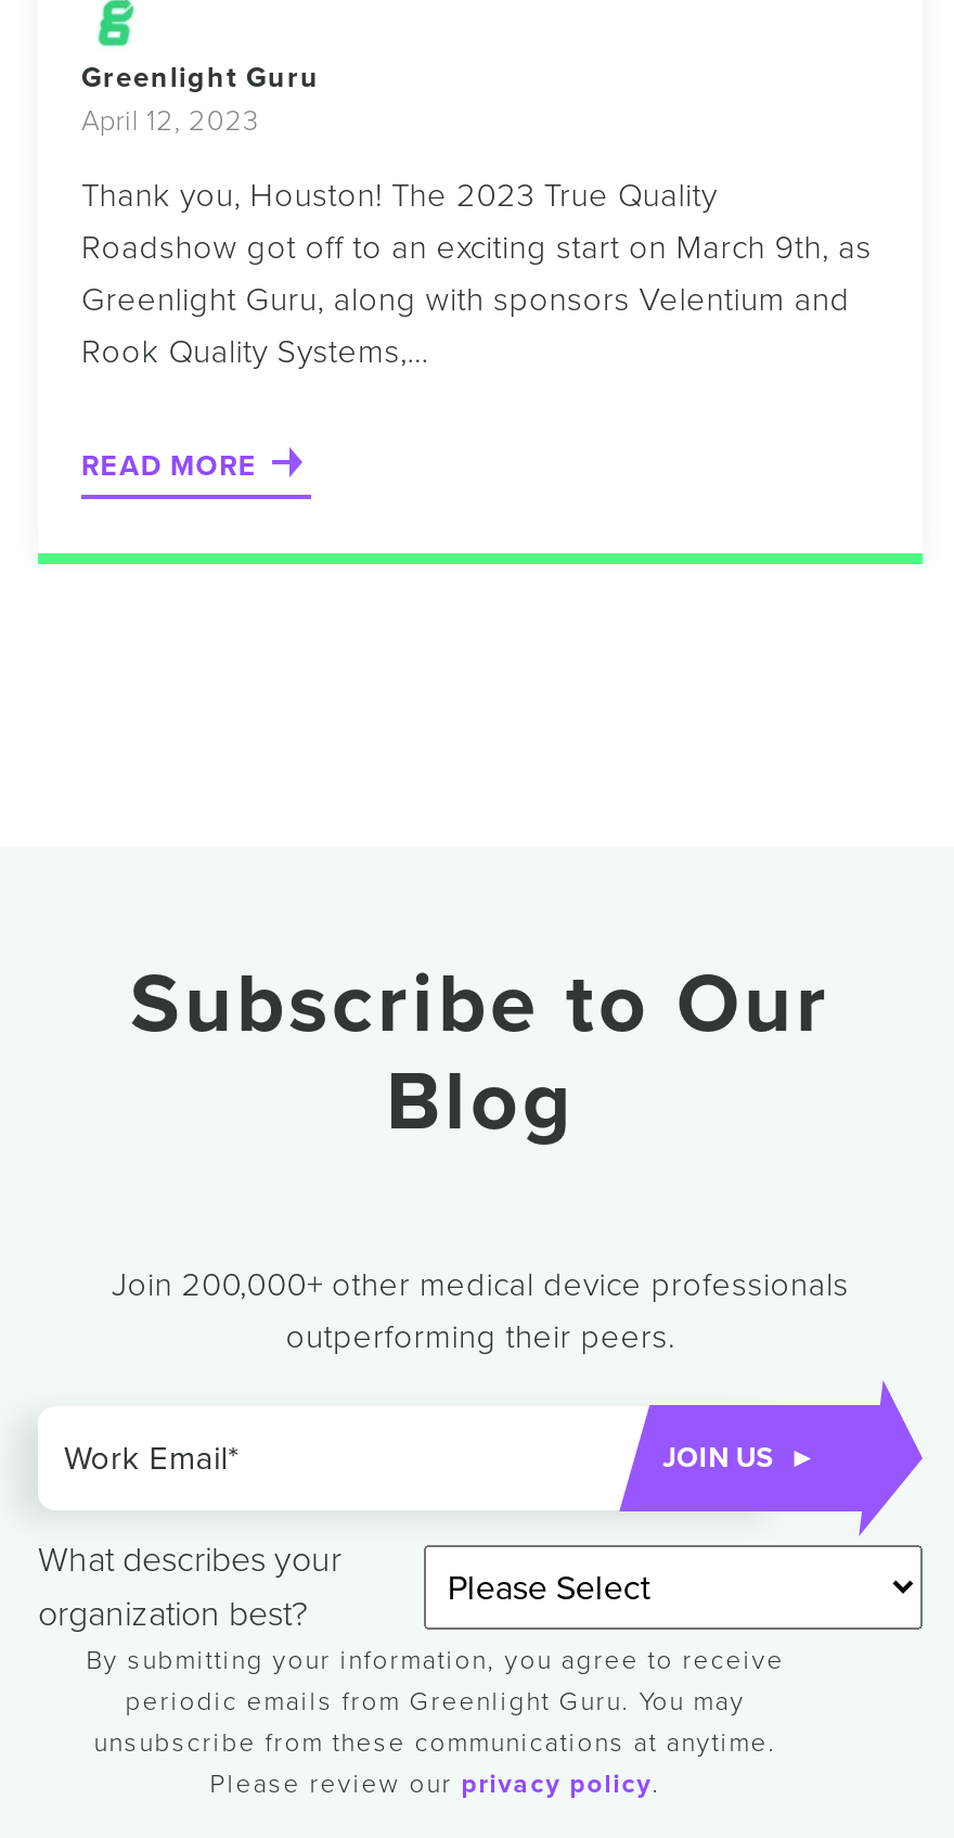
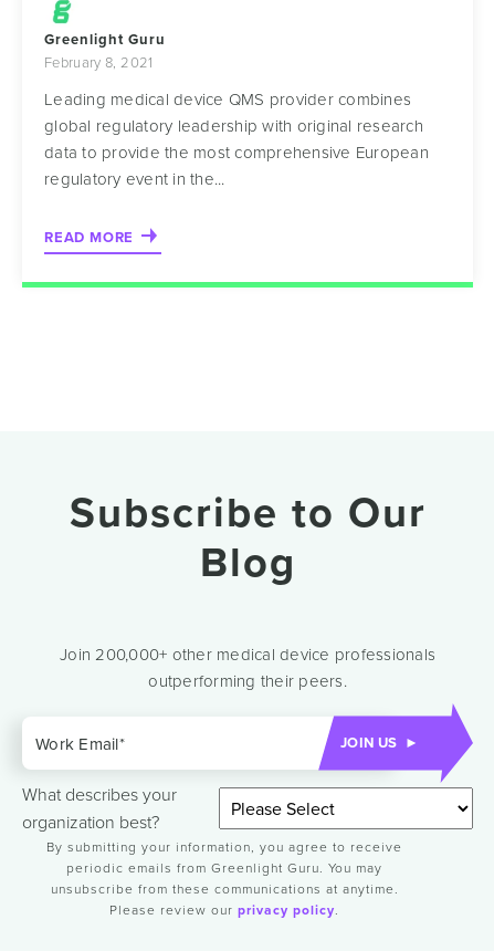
[81,100,259,141] April 12, 2023 -> [44,52,153,72] February 8, 2021
[81,171,872,375] Thank you, Houston! The 2023 True Quality | Roadshow got off to an exciting start on March 9th, as | Greenlight Guru, along with sponsors Velentium and | Rook Quality Systems,... -> [44,87,429,190] Leading medical device QMS provider combines | global regulatory leadership with original research | data to provide the most comprehensive European | regulatory event in the...

